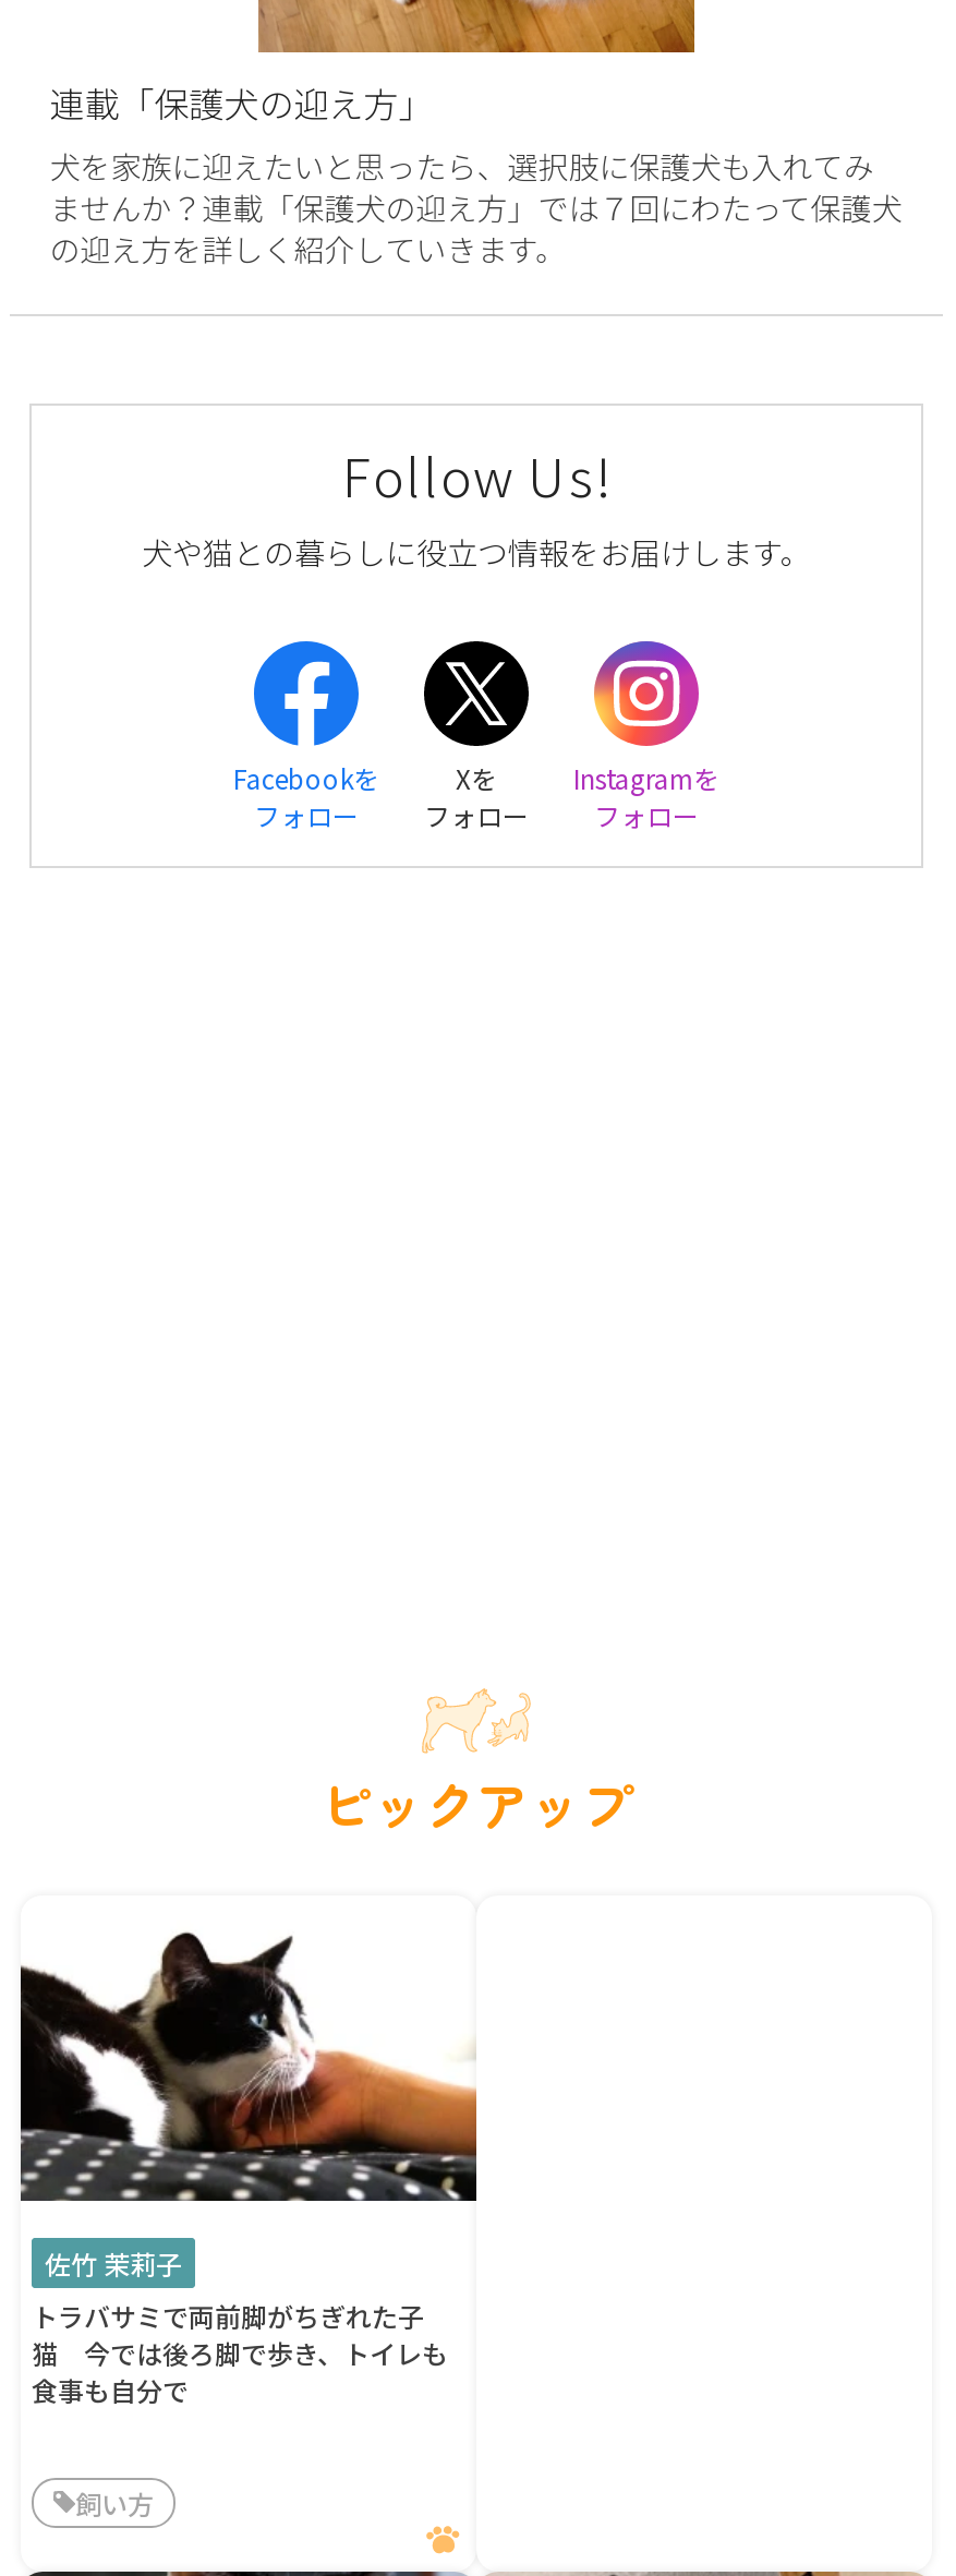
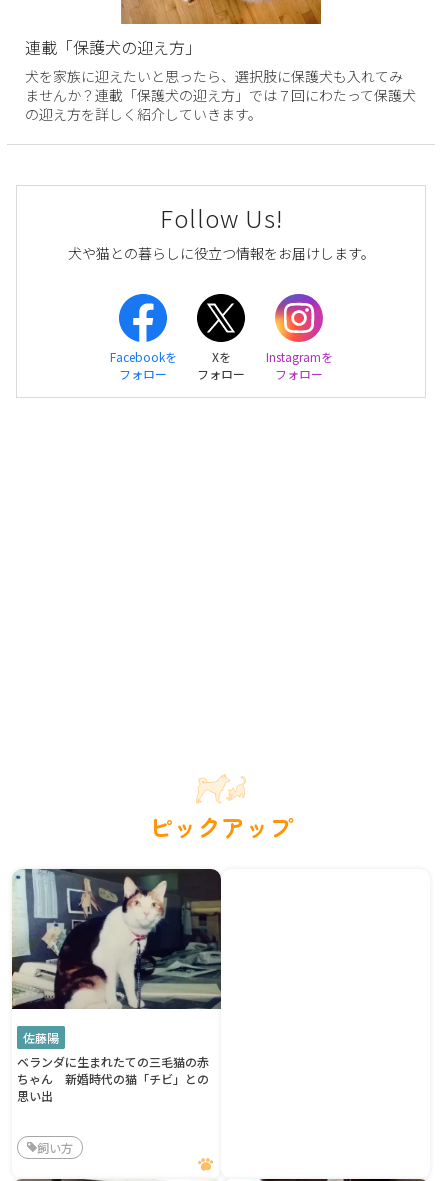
[19,1895,479,2408] [image] | 佐竹 茉莉子 | トラバサミで両前脚がちぎれた子 | 猫 今では後ろ脚で歩き、トイレも | 食事も自分で -> [11,868,222,1104] [image] | 佐藤陽 | ベランダに生まれたての三毛猫の赤 | ちゃん 新婚時代の猫「チビ」との | 思い出

